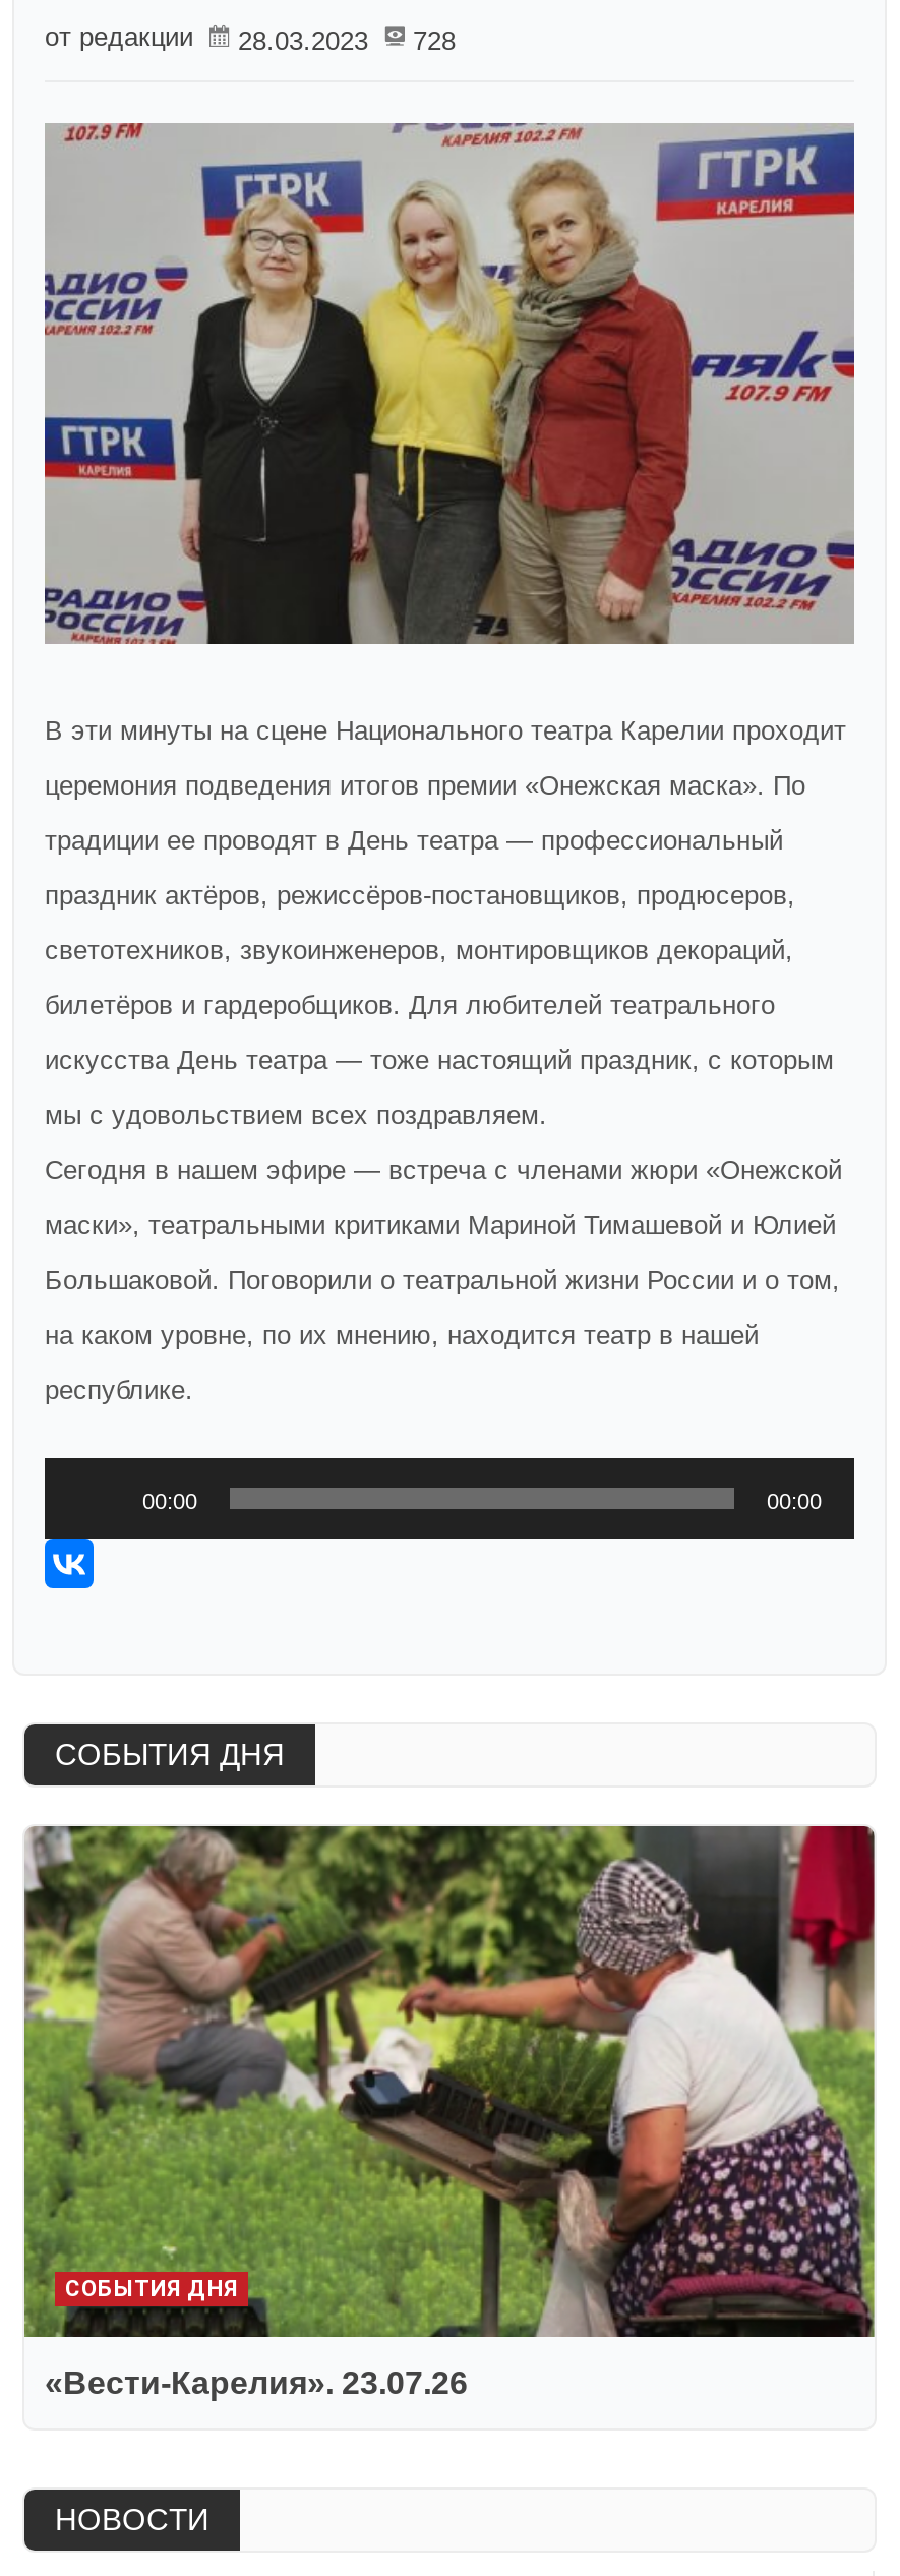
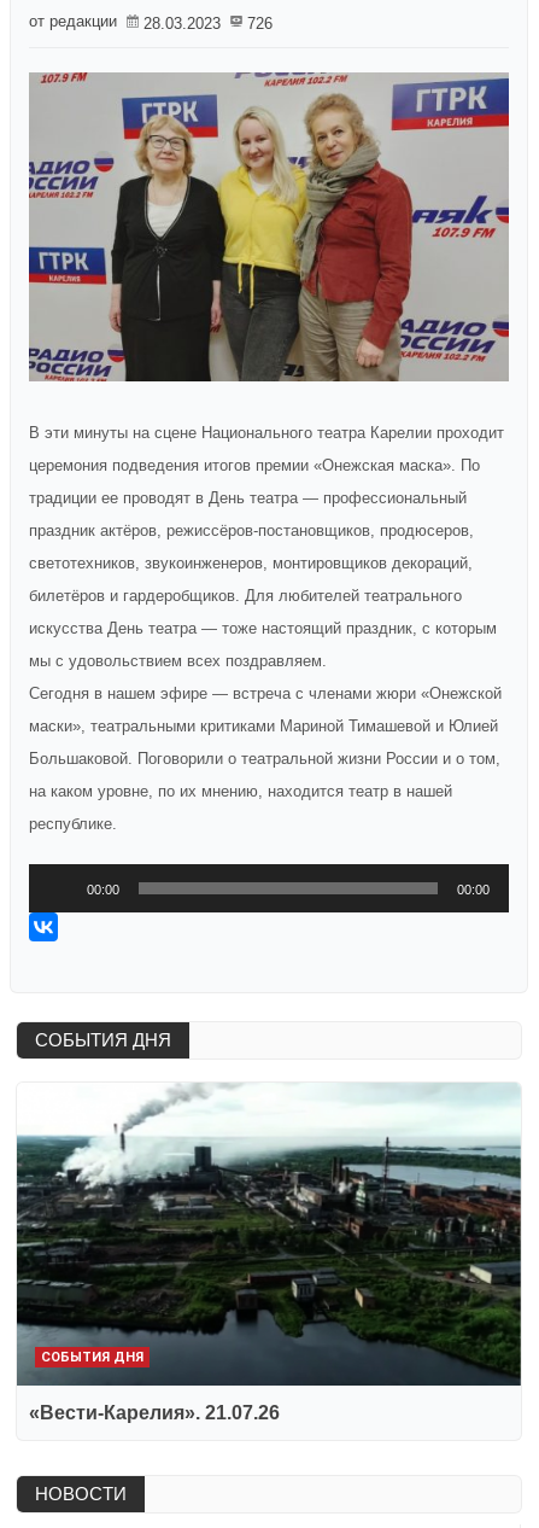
[45,21,456,56] от редакции 28.03.2023 728 -> [29,12,273,33] от редакции 28.03.2023 726
[22,1824,877,2399] [image] | «Вести-Карелия». 23.07.26 -> [16,1083,522,1423] [image] | «Вести-Карелия». 21.07.26

